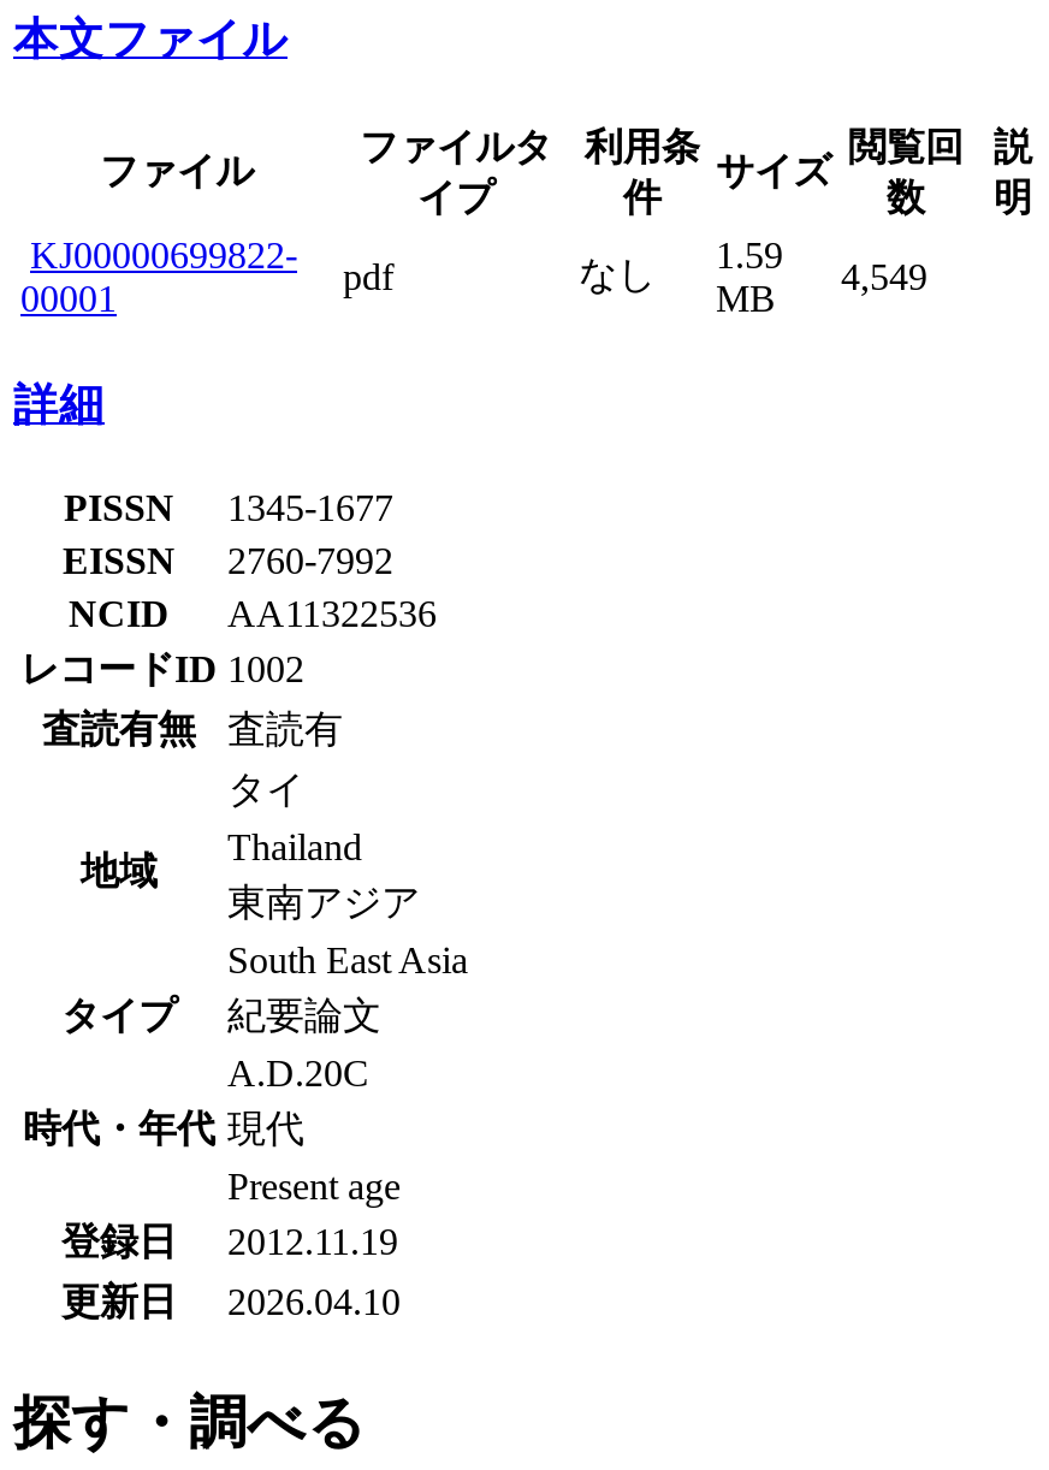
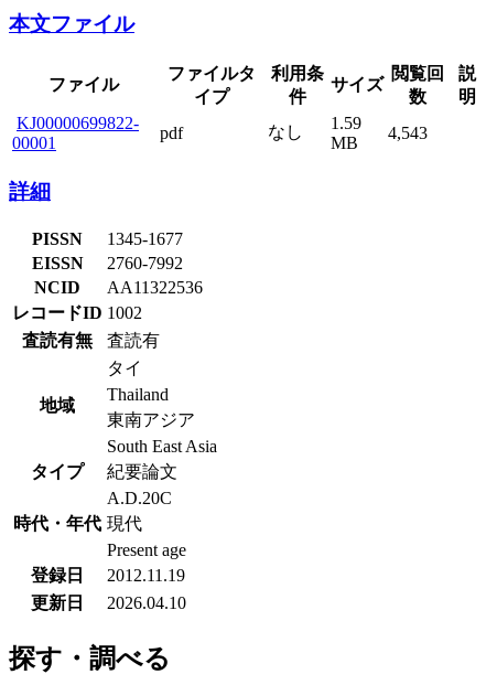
[841,256,927,297] 4,549 -> [388,124,428,142] 4,543

